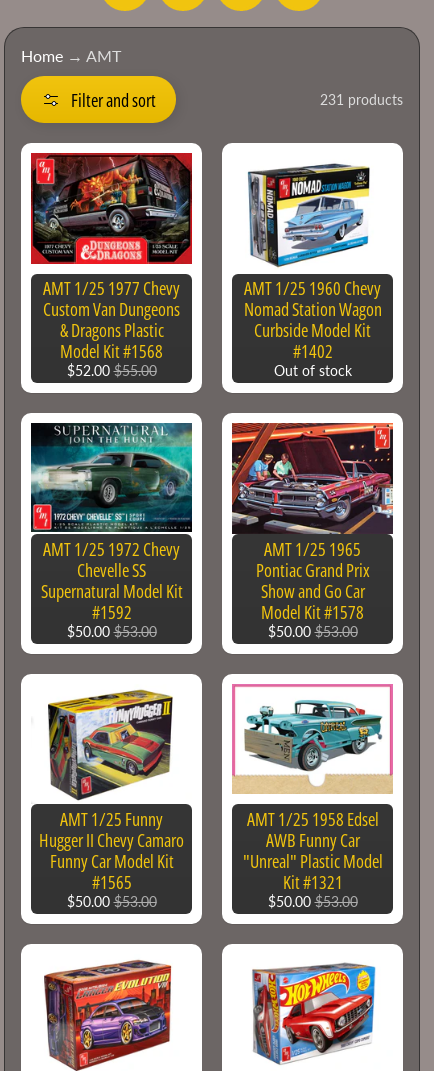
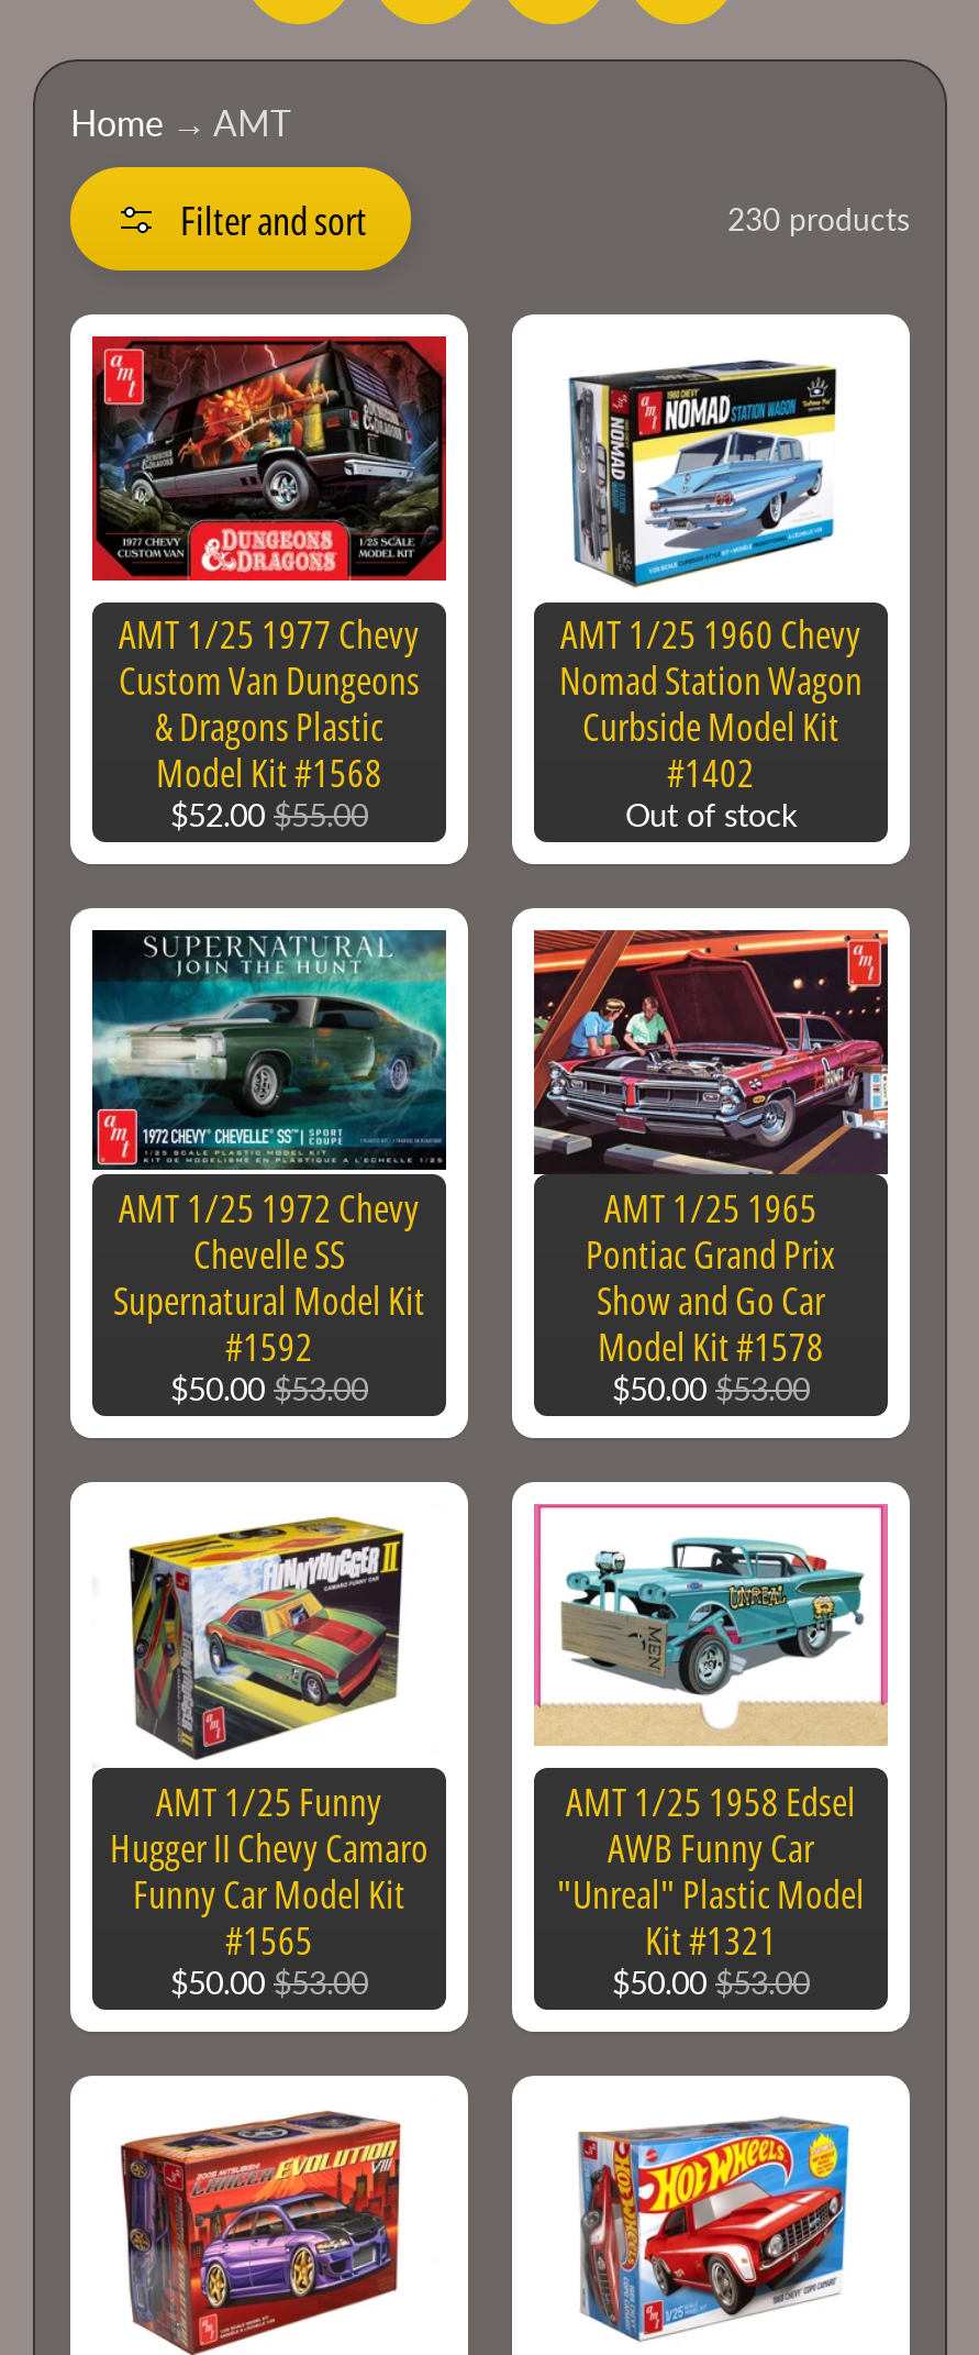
[320,91,403,108] 231 products -> [727,200,910,237] 230 products

